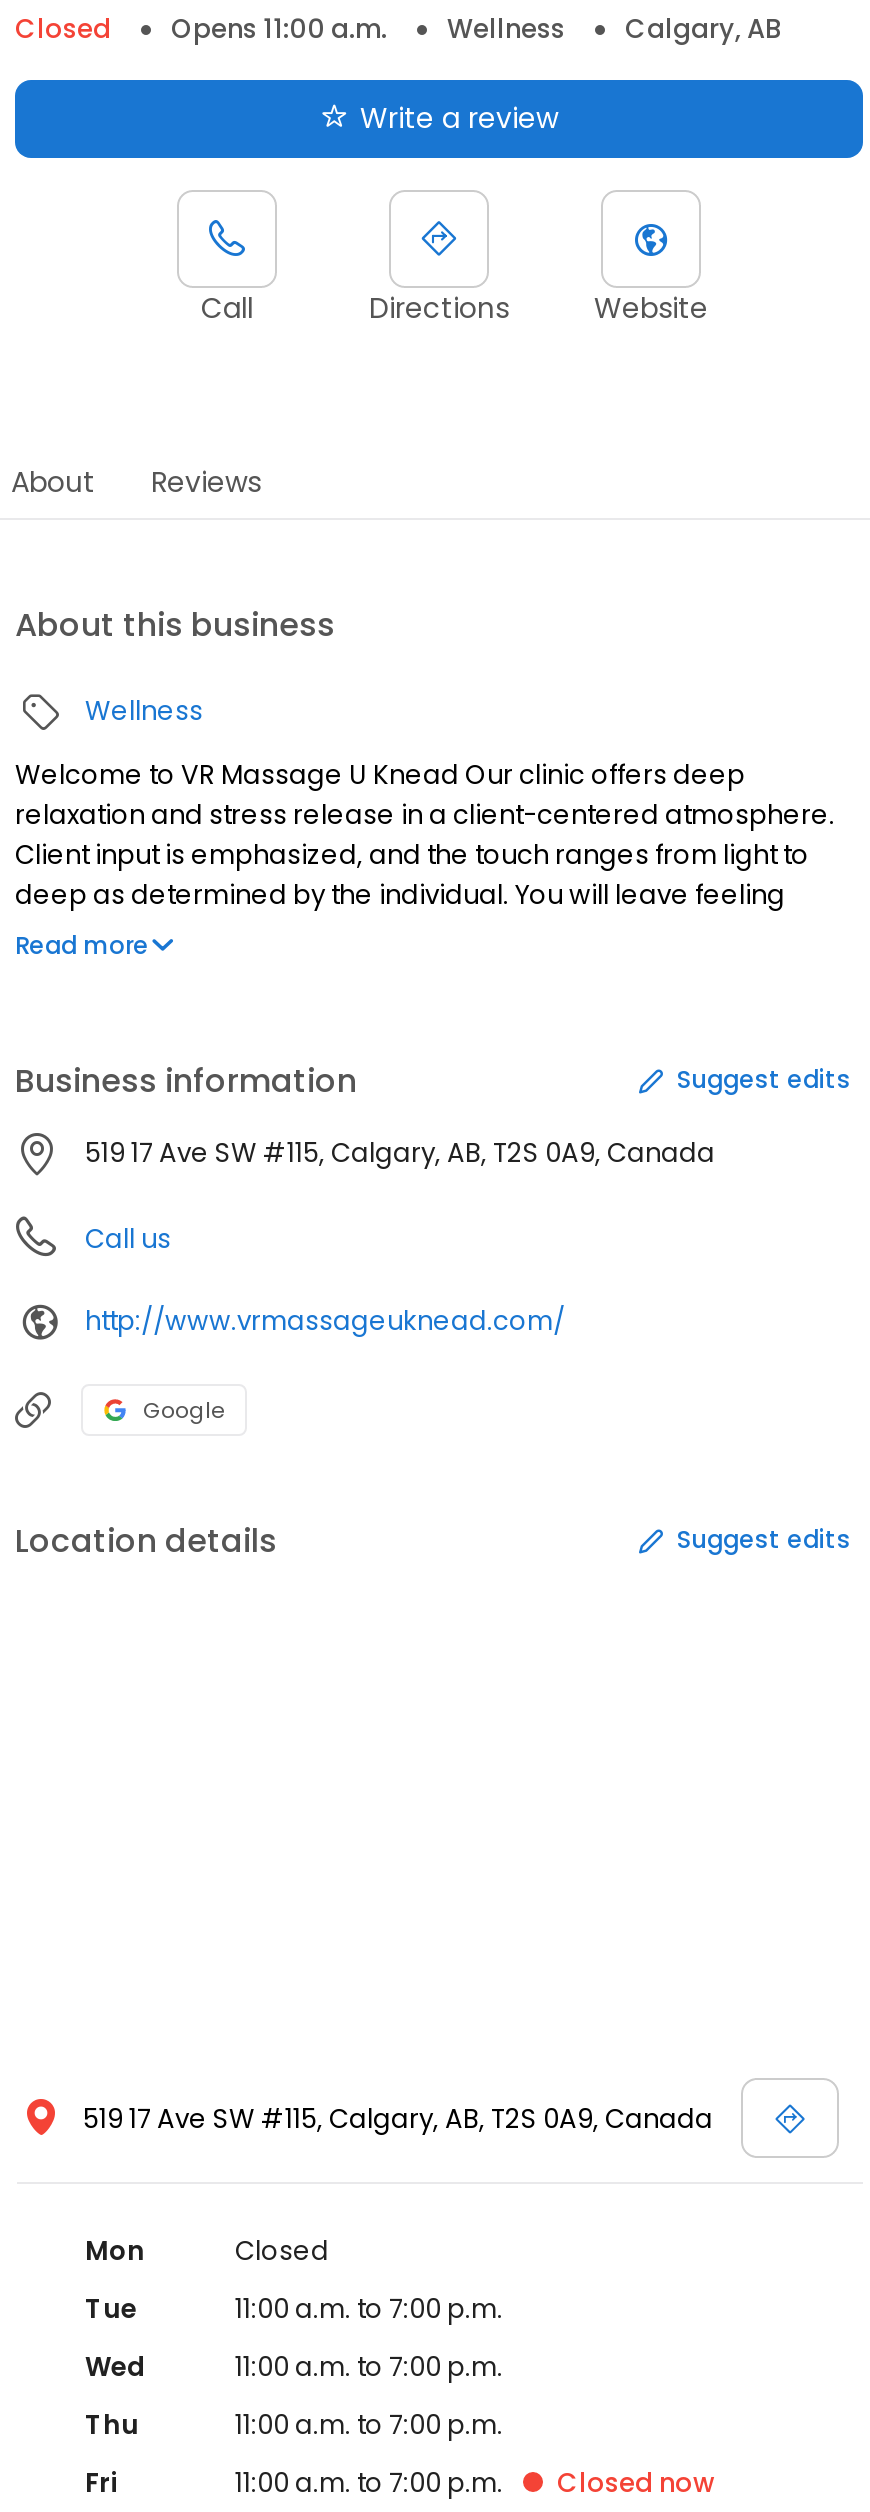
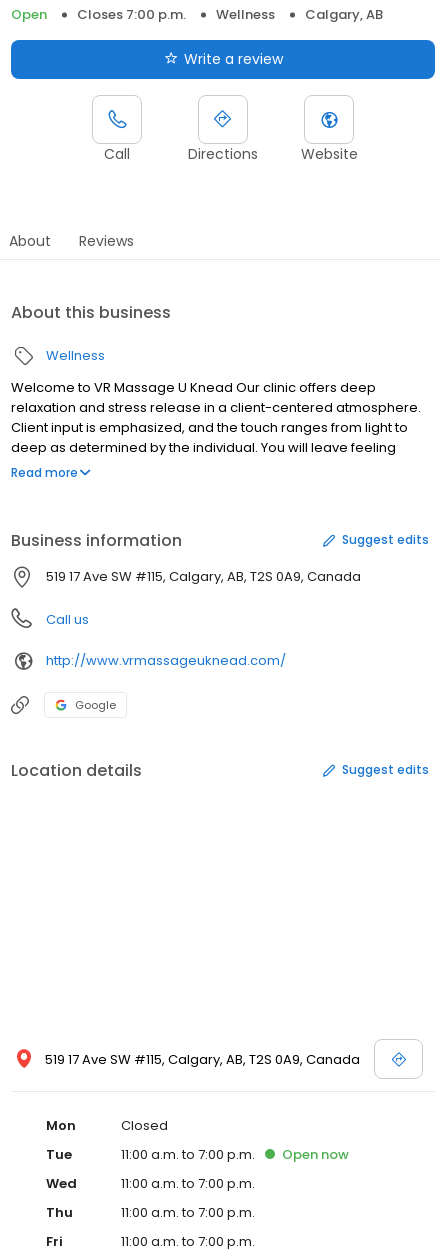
[15,10,387,48] Closed | Opens 11:00 a.m. -> [11,5,186,24] Open | Closes 7:00 p.m.
none -> [282,1145,349,1164] Open now
[557,2464,715,2502] Closed now -> none

